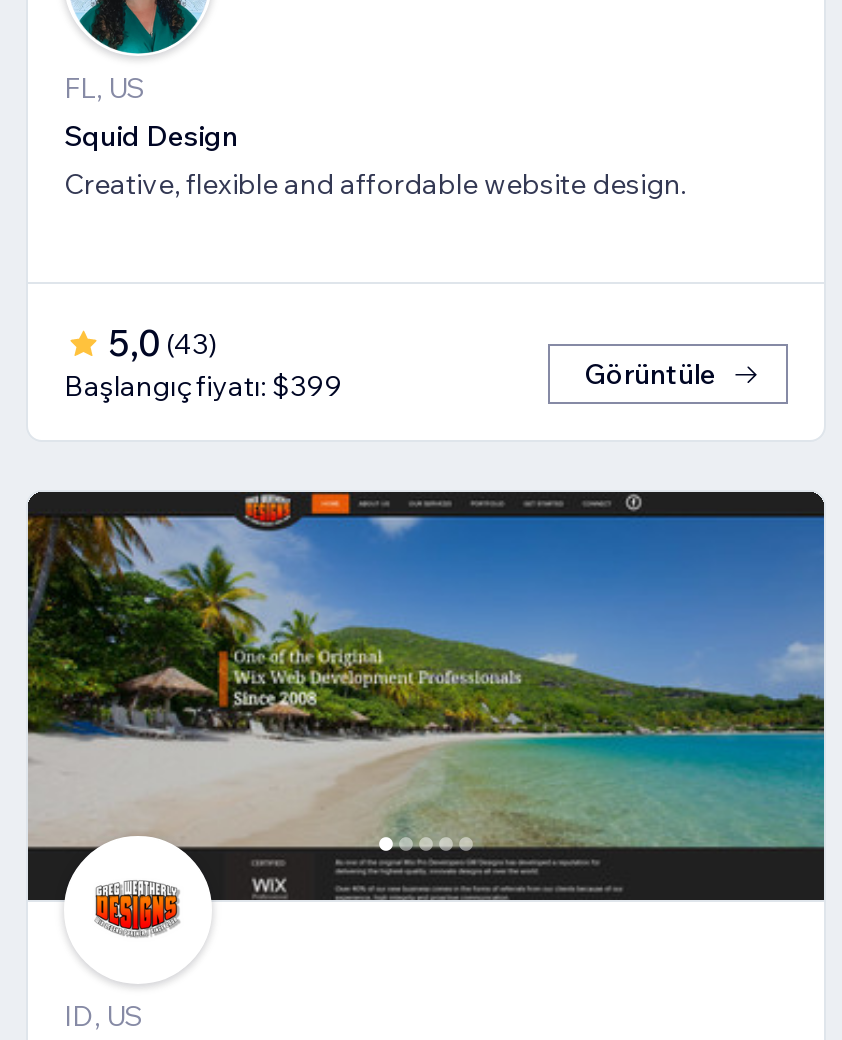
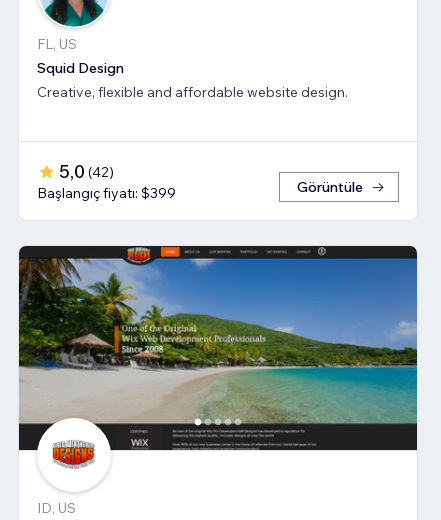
[108,320,218,366] 5,0 (43) -> [59,160,114,183] 5,0 (42)

